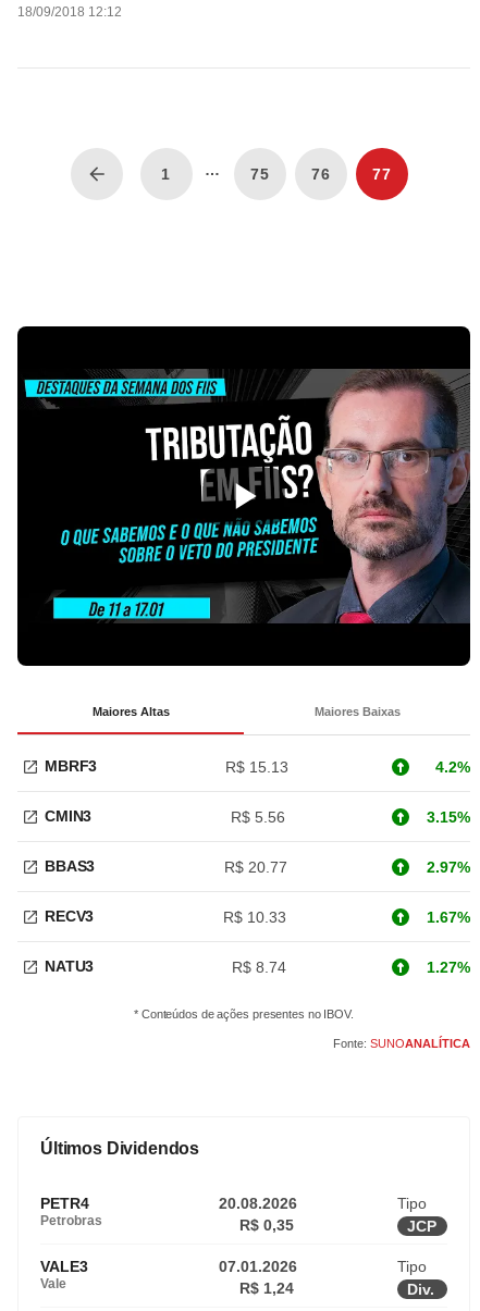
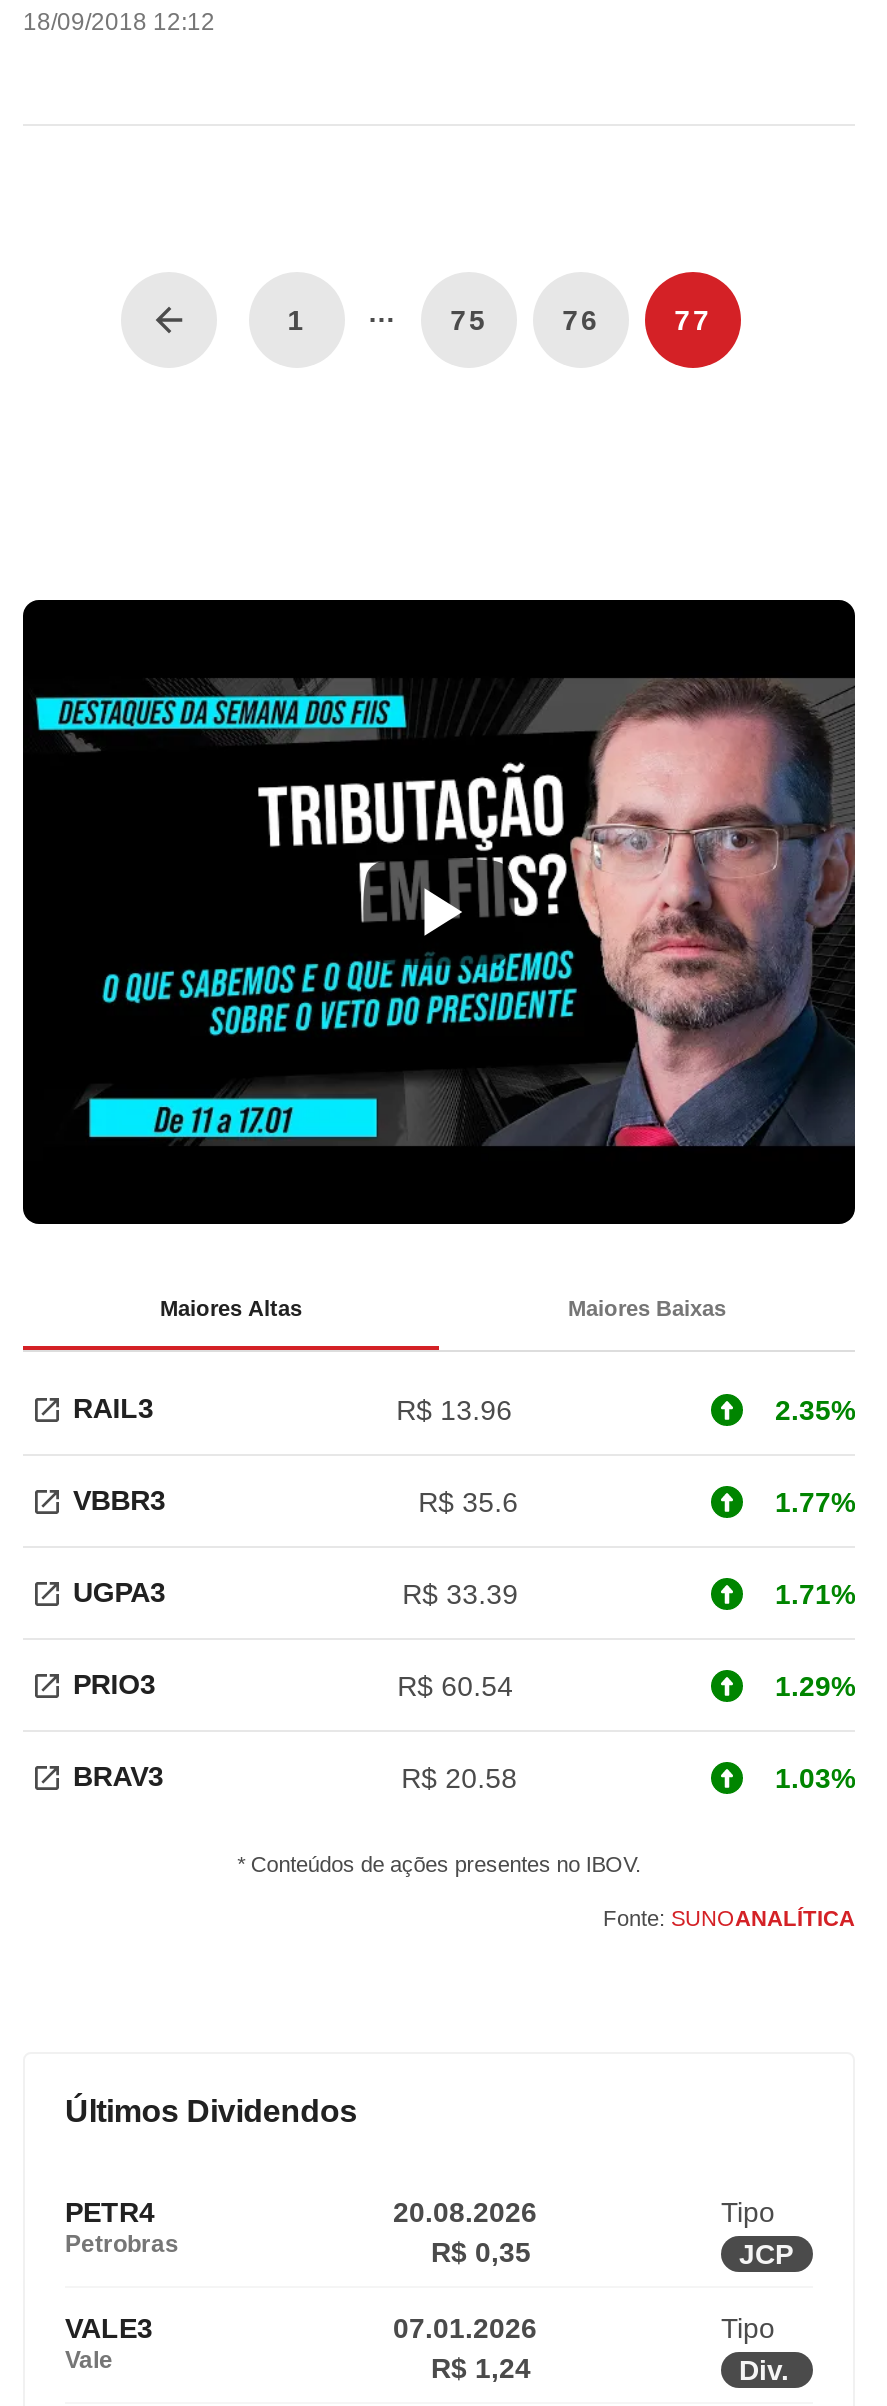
[45,757,470,775] MBRF3 | R$ 15.13 | 4.2% -> [73,1392,855,1425] RAIL3 | R$ 13.96 | 2.35%
[45,807,470,825] CMIN3 | R$ 5.56 | 3.15% -> [73,1484,855,1517] VBBR3 | R$ 35.6 | 1.77%
[45,857,470,875] BBAS3 | R$ 20.77 | 2.97% -> [73,1576,855,1609] UGPA3 | R$ 33.39 | 1.71%
[45,907,470,925] RECV3 | R$ 10.33 | 1.67% -> [73,1668,855,1701] PRIO3 | R$ 60.54 | 1.29%
[45,957,470,975] NATU3 | R$ 8.74 | 1.27% -> [73,1760,855,1793] BRAV3 | R$ 20.58 | 1.03%

